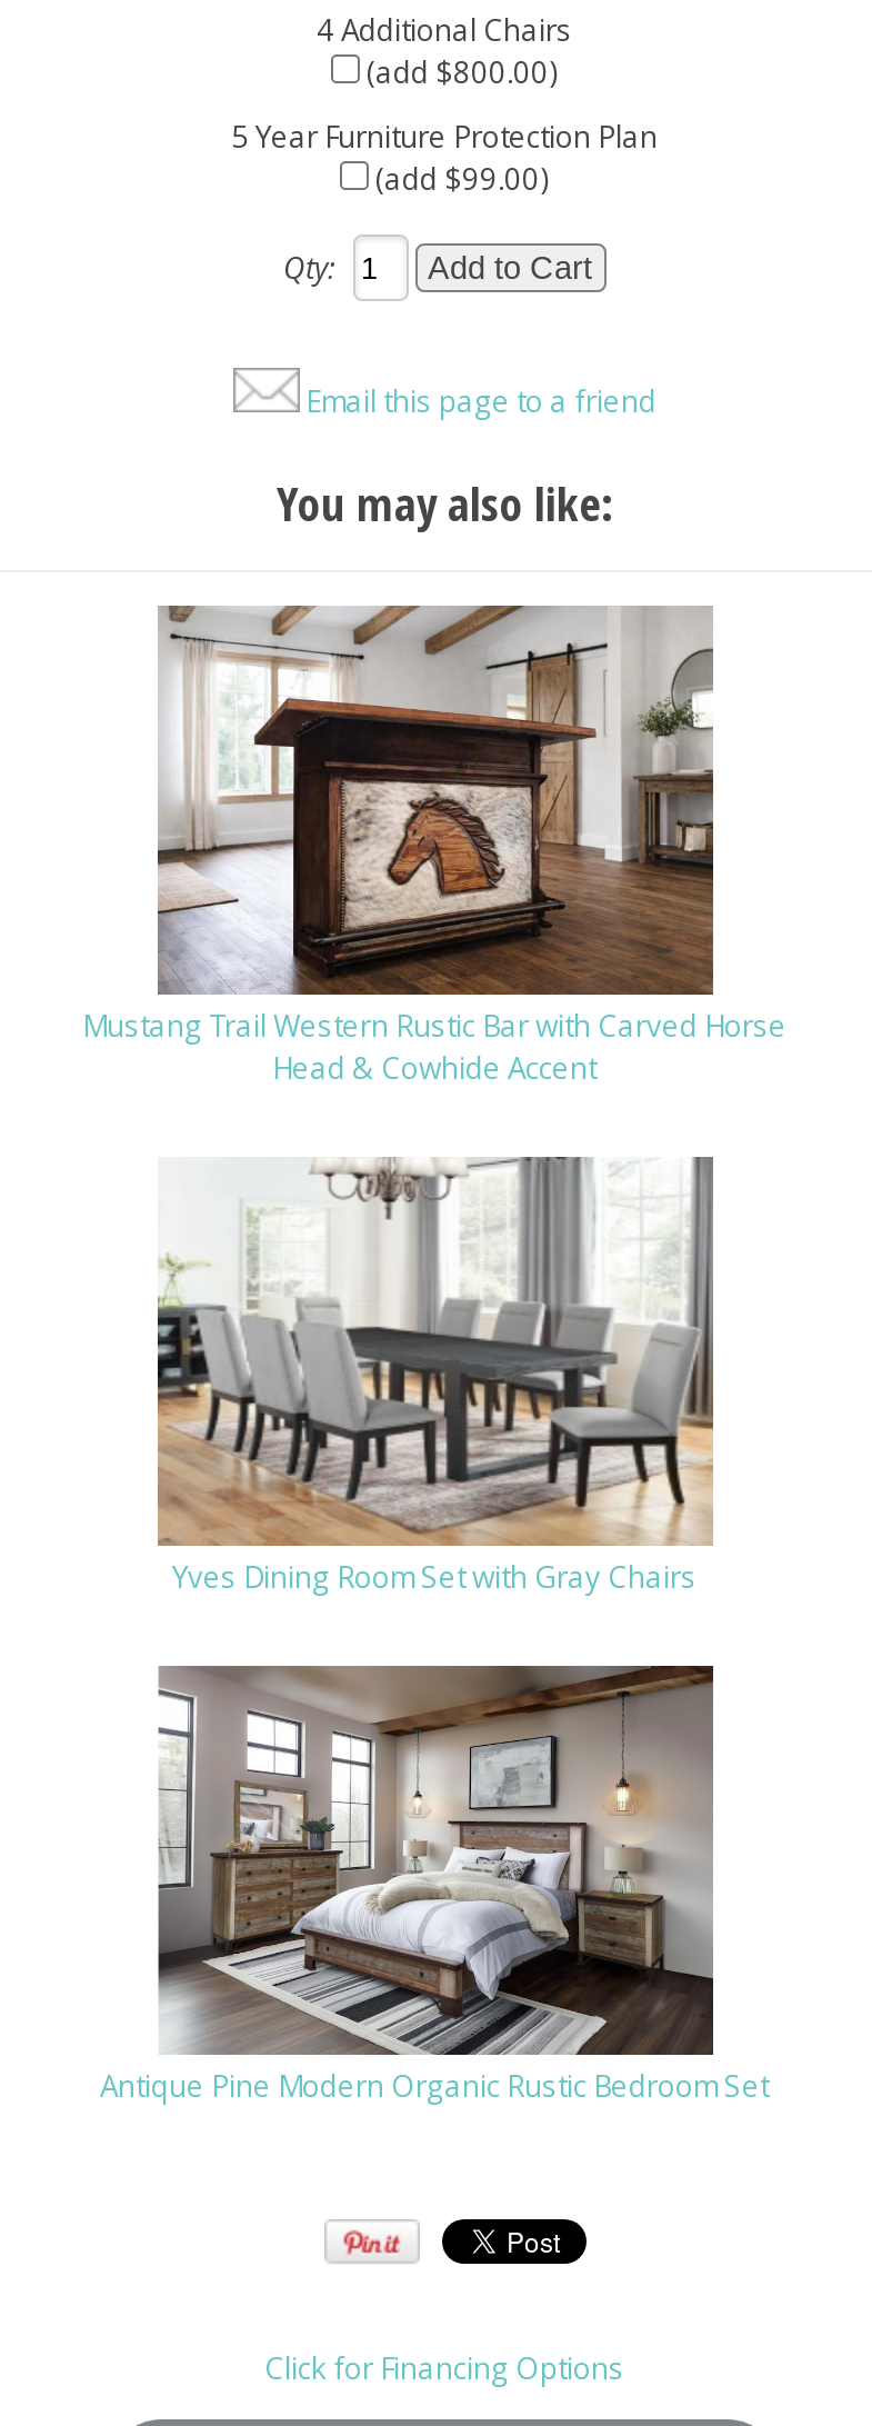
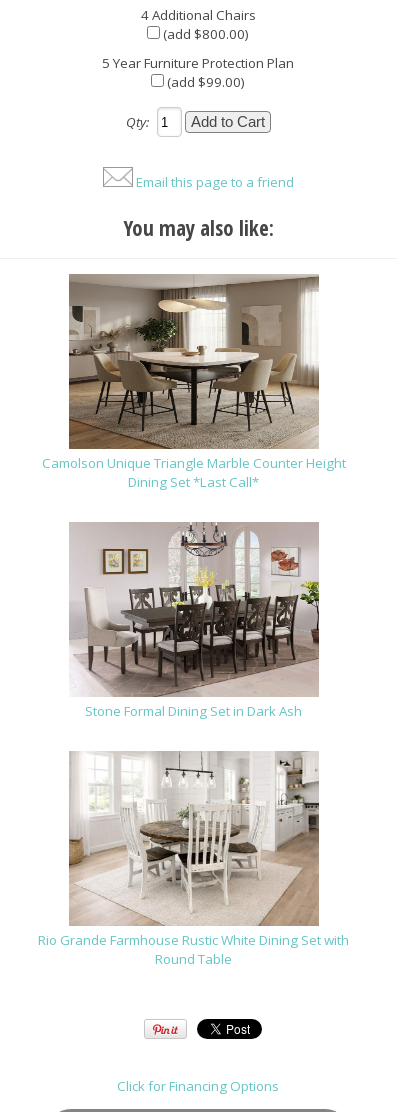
[82,606,786,1088] [image] | Mustang Trail Western Rustic Bar with Carved Horse | Head & Cowhide Accent -> [41,274,345,491] [image] | Camolson Unique Triangle Marble Counter Height | Dining Set *Last Call*
[156,1157,713,1597] [image] | Yves Dining Room Set with Gray Chairs -> [69,521,320,720] [image] | Stone Formal Dining Set in Dark Ash
[100,1664,769,2106] [image] | Antique Pine Modern Organic Rustic Bedroom Set -> [38,751,349,968] [image] | Rio Grande Farmhouse Rustic White Dining Set with | Round Table

